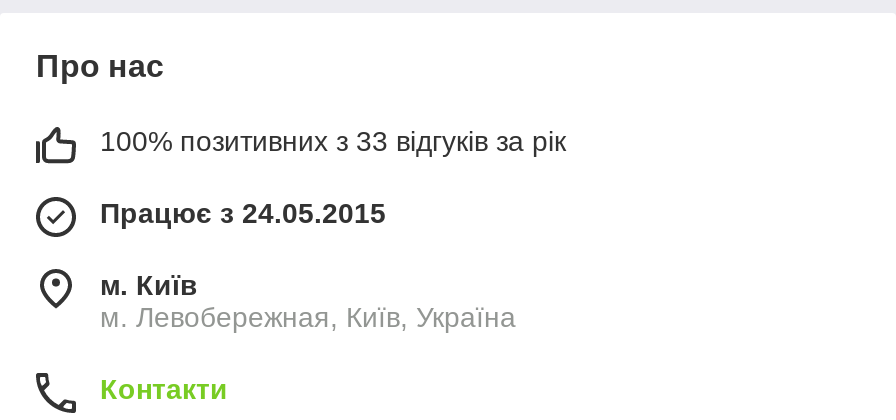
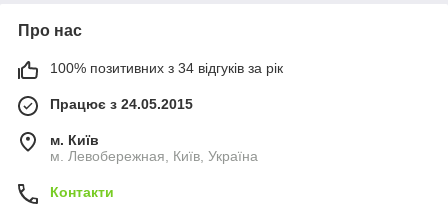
[100,125,566,157] 100% позитивних з 33 відгуків за рік -> [50,60,283,76] 100% позитивних з 34 відгуків за рік

